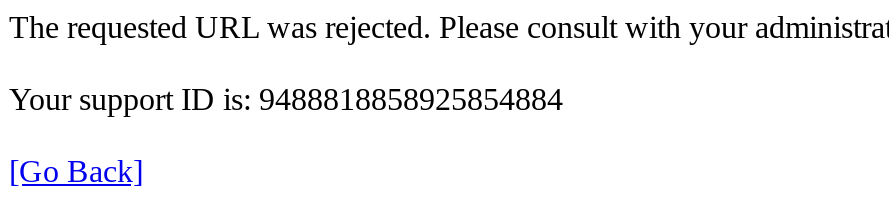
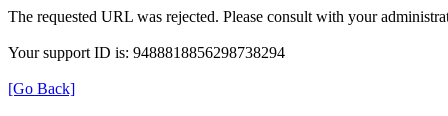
[9,82,563,116] Your support ID is: 9488818858925854884 -> [8,44,285,61] Your support ID is: 9488818856298738294

